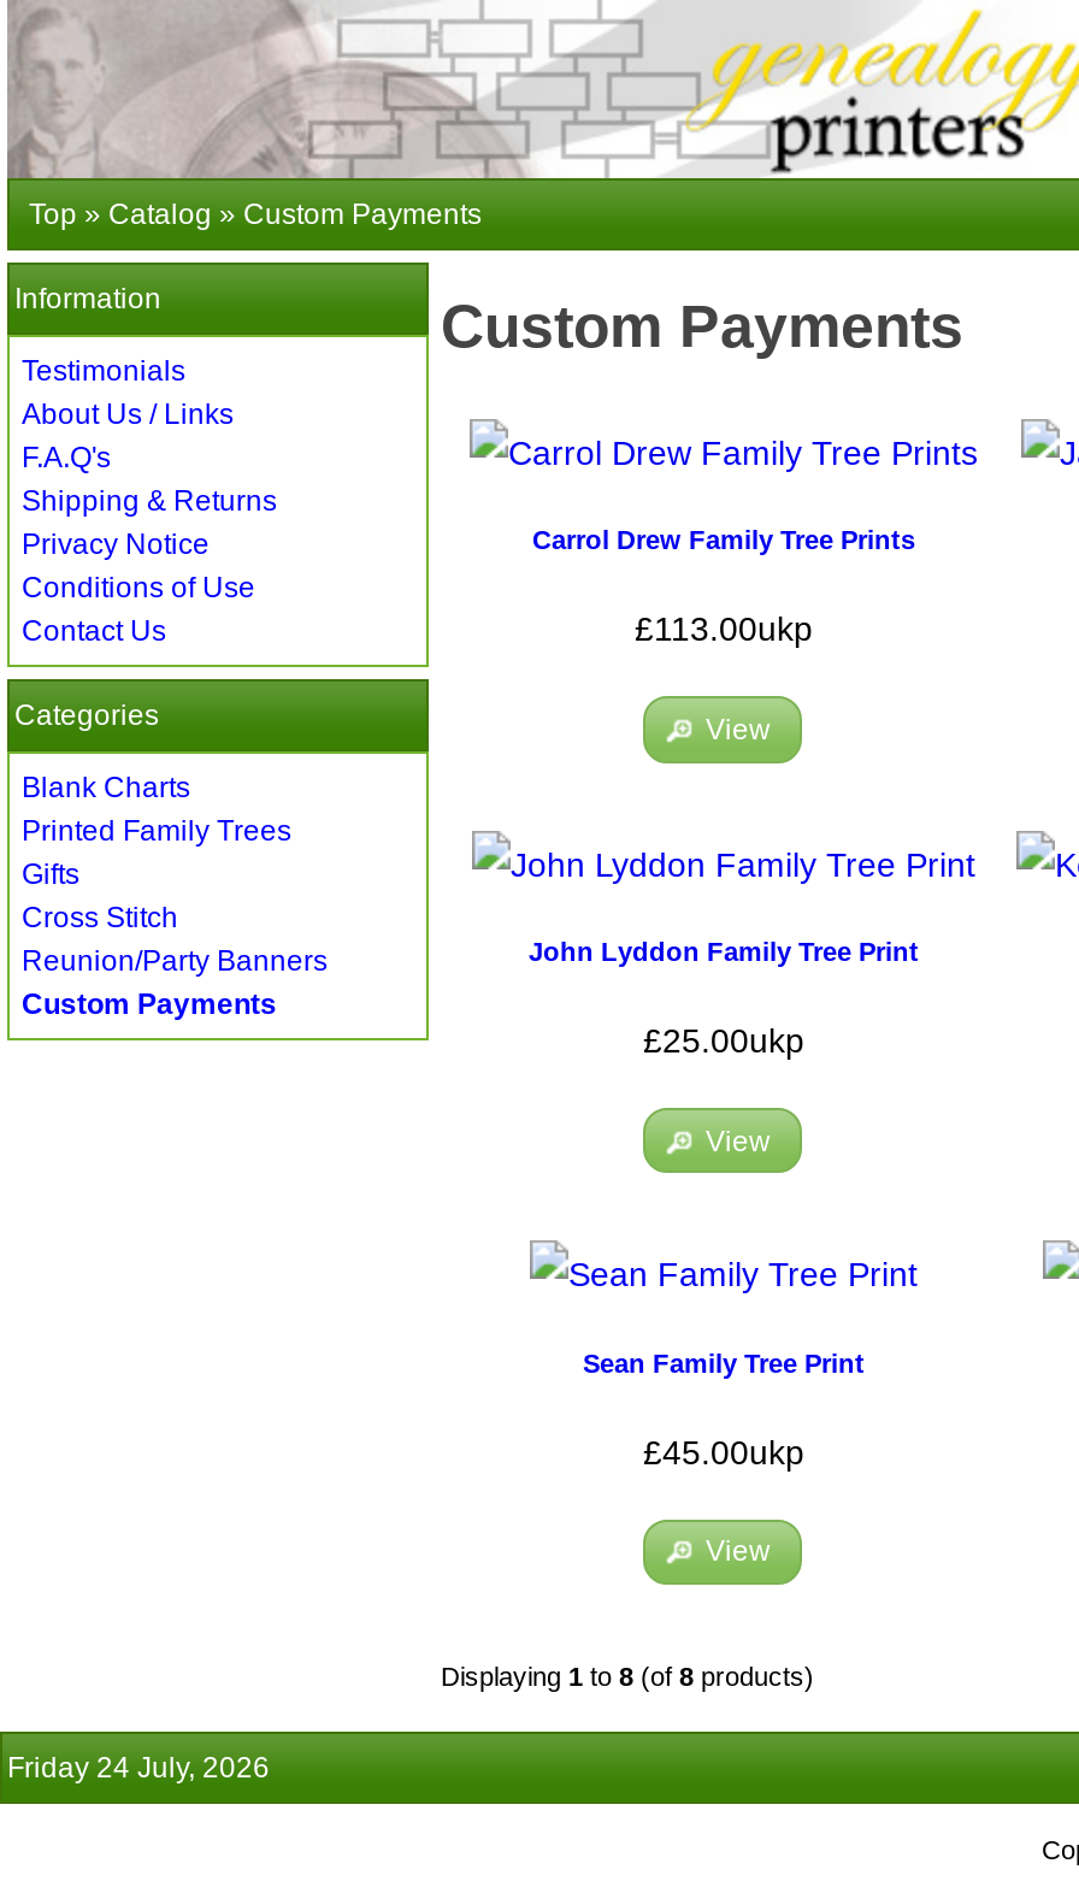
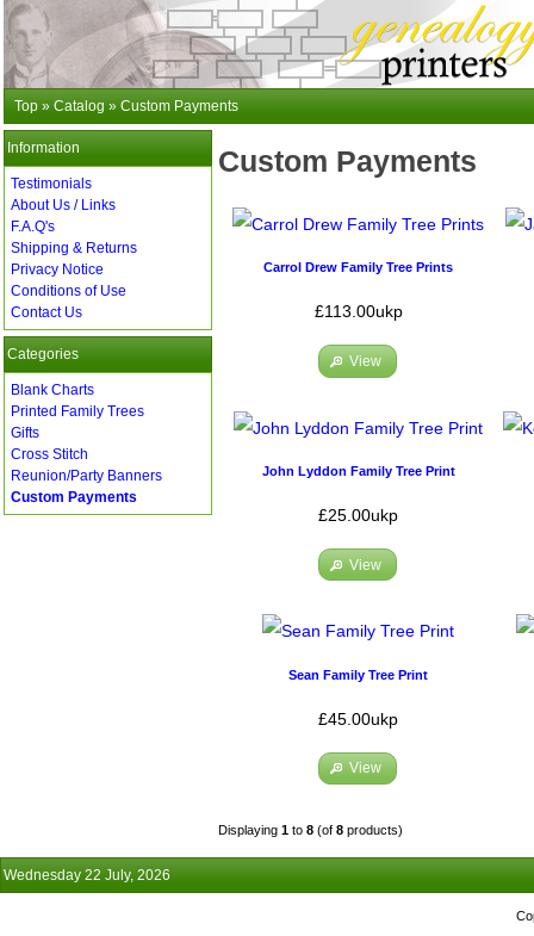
[7,1752,270,1785] Friday 24 July, 2026 -> [4,867,170,884] Wednesday 22 July, 2026

